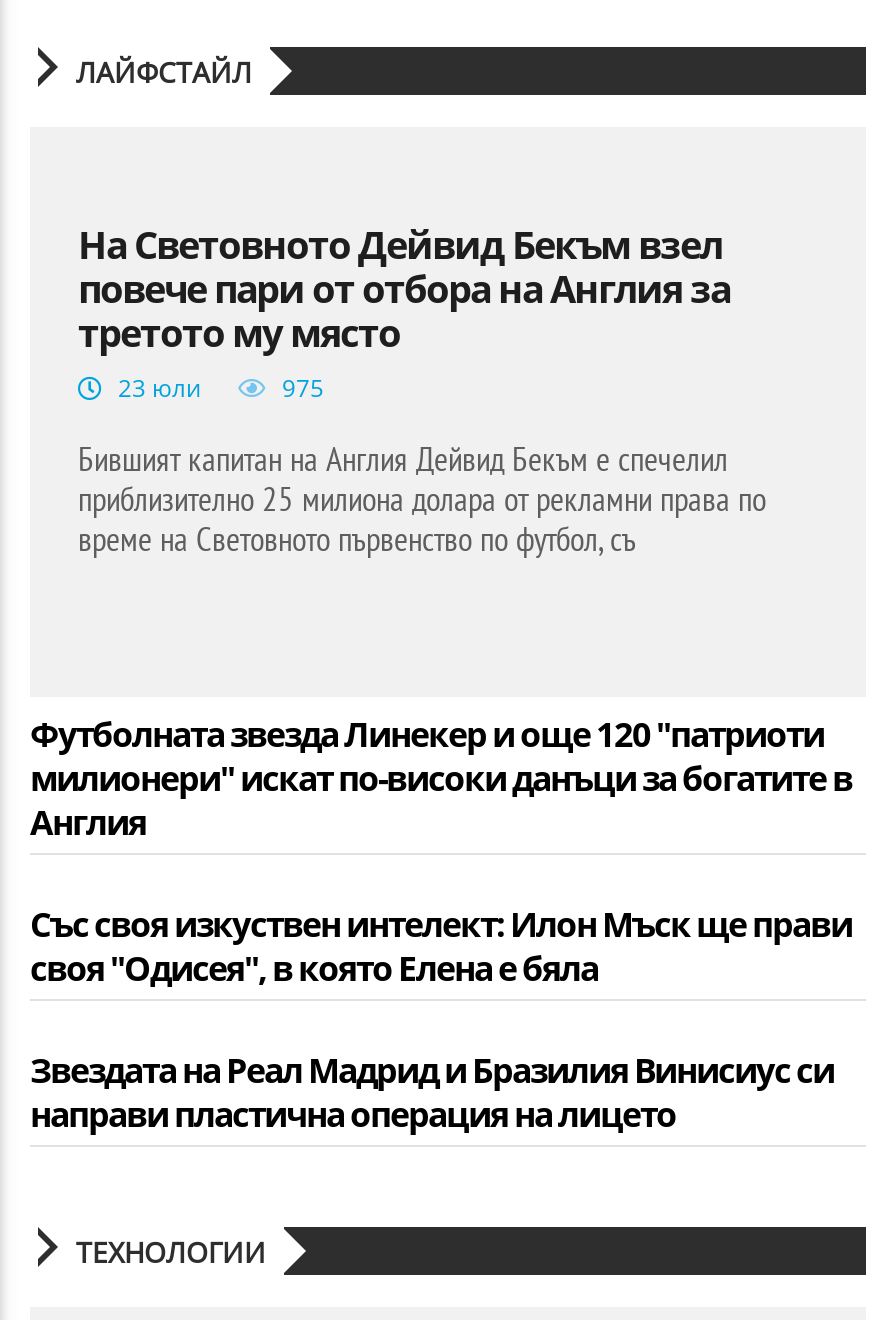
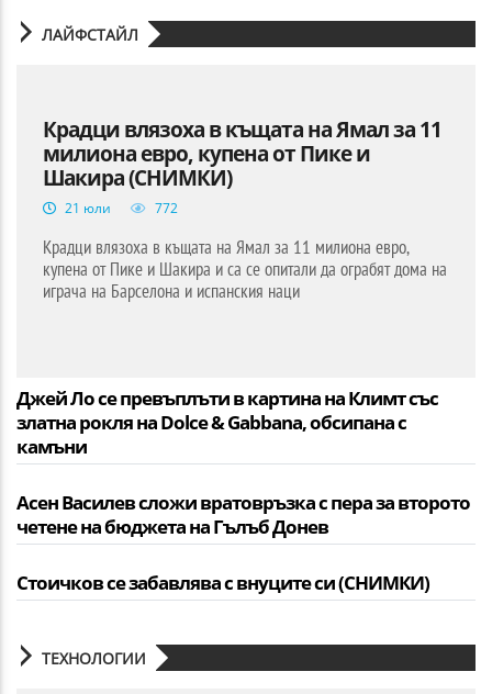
[78,219,730,405] На Световното Дейвид Бекъм взел | повече пари от отбора на Англия за | третото му място | 23 юли | 975 -> [43,116,441,218] Крадци влязоха в къщата на Ямал за 11 | милиона евро, купена от Пике и | Шакира (СНИМКИ) | 21 юли | 772
[78,437,766,561] Бившият капитан на Англия Дейвид Бекъм е спечелил | приблизително 25 милиона долара от рекламни права по | време на Световното първенство по футбол, съ -> [43,235,447,303] Крадци влязоха в къщата на Ямал за 11 милиона евро, | купена от Пике и Шакира и са се опитали да ограбят дома на | играча на Барселона и испанския наци
[30,711,852,845] Футболната звезда Линекер и още 120 "патриоти | милионери" искат по-високи данъци за богатите в | Англия -> [16,386,438,459] Джей Ло се превъплъти в картина на Климт със | златна рокля на Dolce & Gabbana, обсипана с | камъни
[30,901,852,991] Със своя изкуствен интелект: Илон Мъск ще прави | своя "Одисея", в която Елена е бяла -> [16,490,470,539] Асен Василев сложи вратовръзка с пера за второто | четене на бюджета на Гълъб Донев
[30,1047,834,1137] Звездата на Реал Мадрид и Бразилия Винисиус си | направи пластична операция на лицето -> [16,570,429,595] Стоичков се забавлява с внуците си (СНИМКИ)

